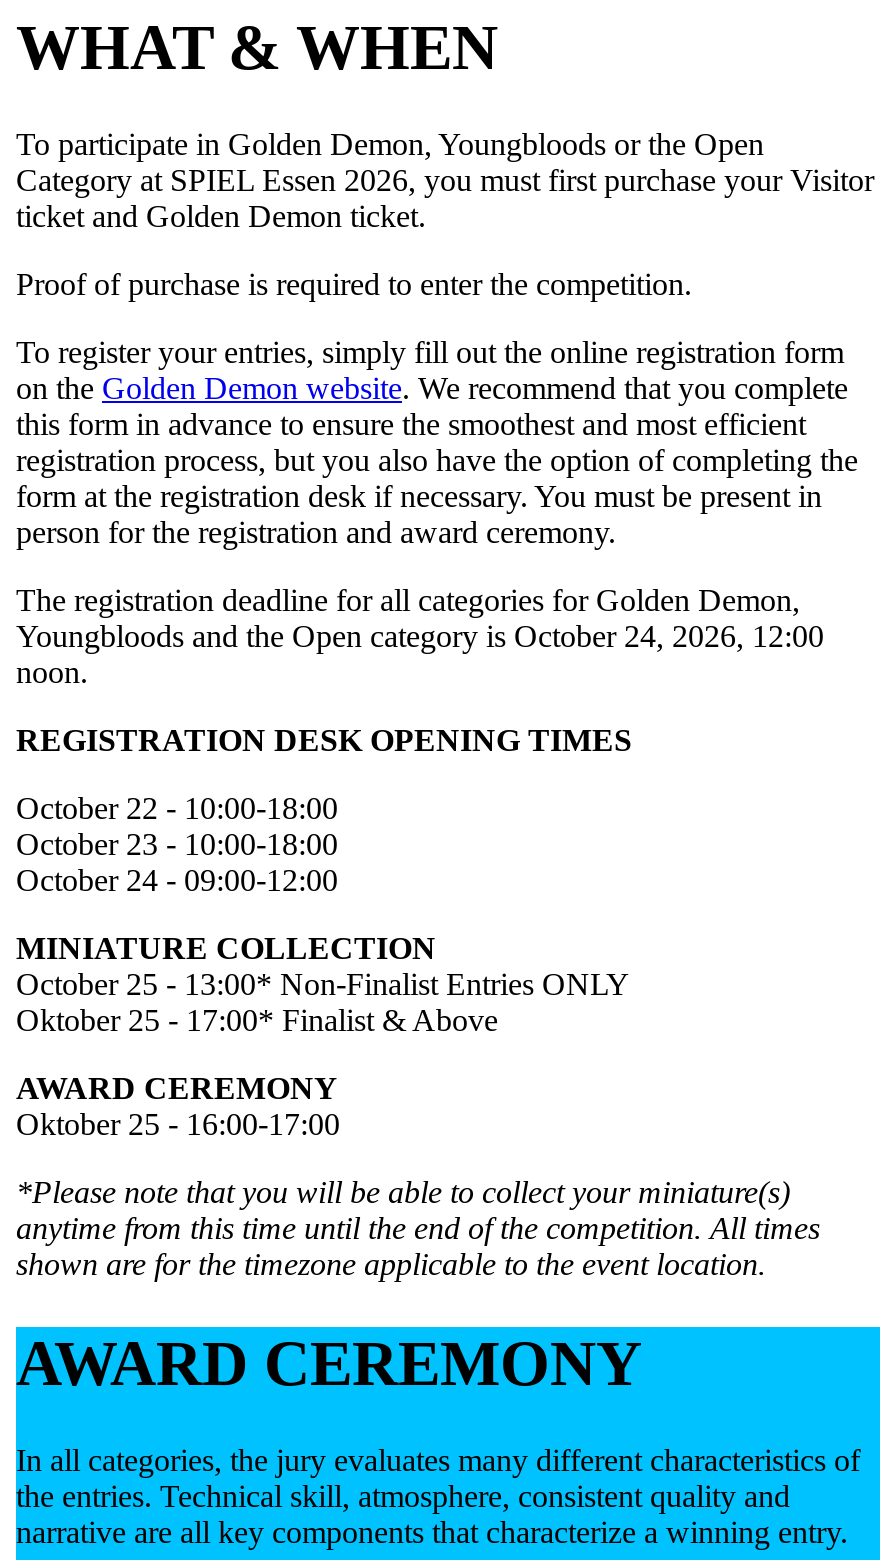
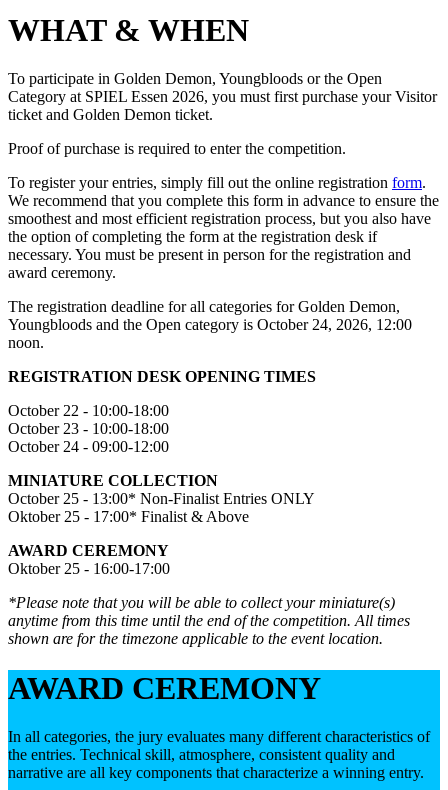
[16,336,858,550] To register your entries, simply fill out the online registration form | on the Golden Demon website. We recommend that you complete | this form in advance to ensure the smoothest and most efficient | registration process, but you also have the option of completing the | form at the registration desk if necessary. You must be present in | person for the registration and award ceremony. -> [8,174,439,281] To register your entries, simply fill out the online registration form. | We recommend that you complete this form in advance to ensure the | smoothest and most efficient registration process, but you also have | the option of completing the form at the registration desk if | necessary. You must be present in person for the registration and | award ceremony.

